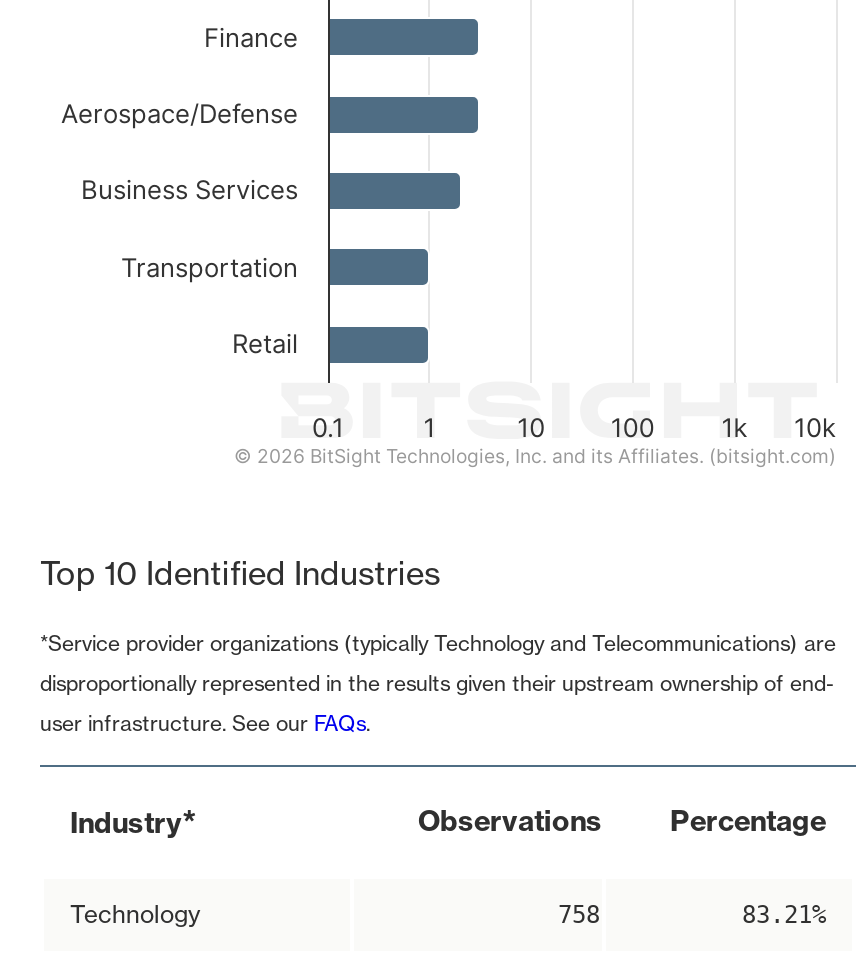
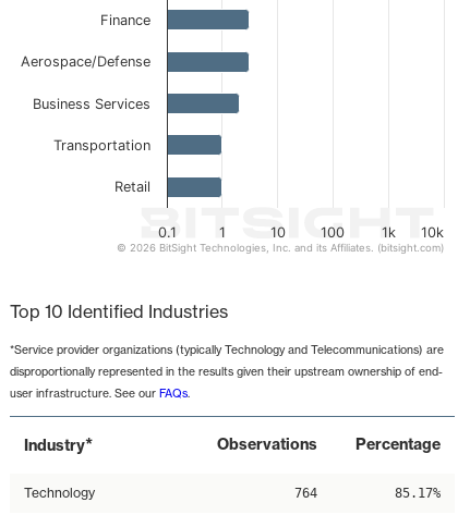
[558,902,600,930] 758 -> [294,486,317,501] 764
[742,902,826,930] 83.21% -> [395,486,441,501] 85.17%

